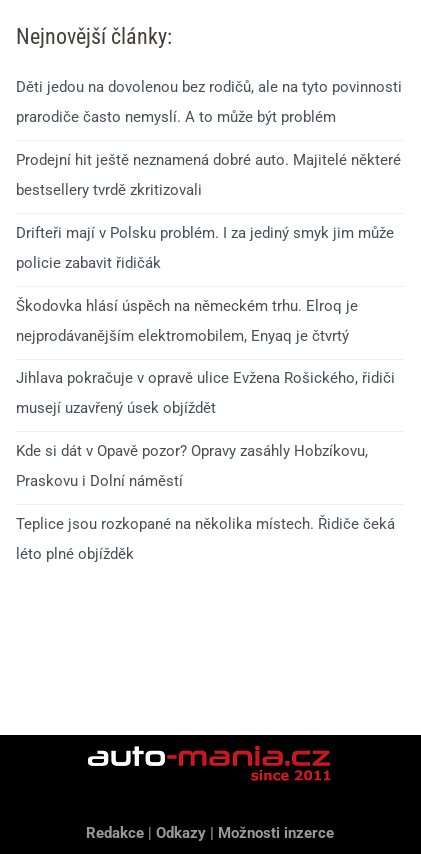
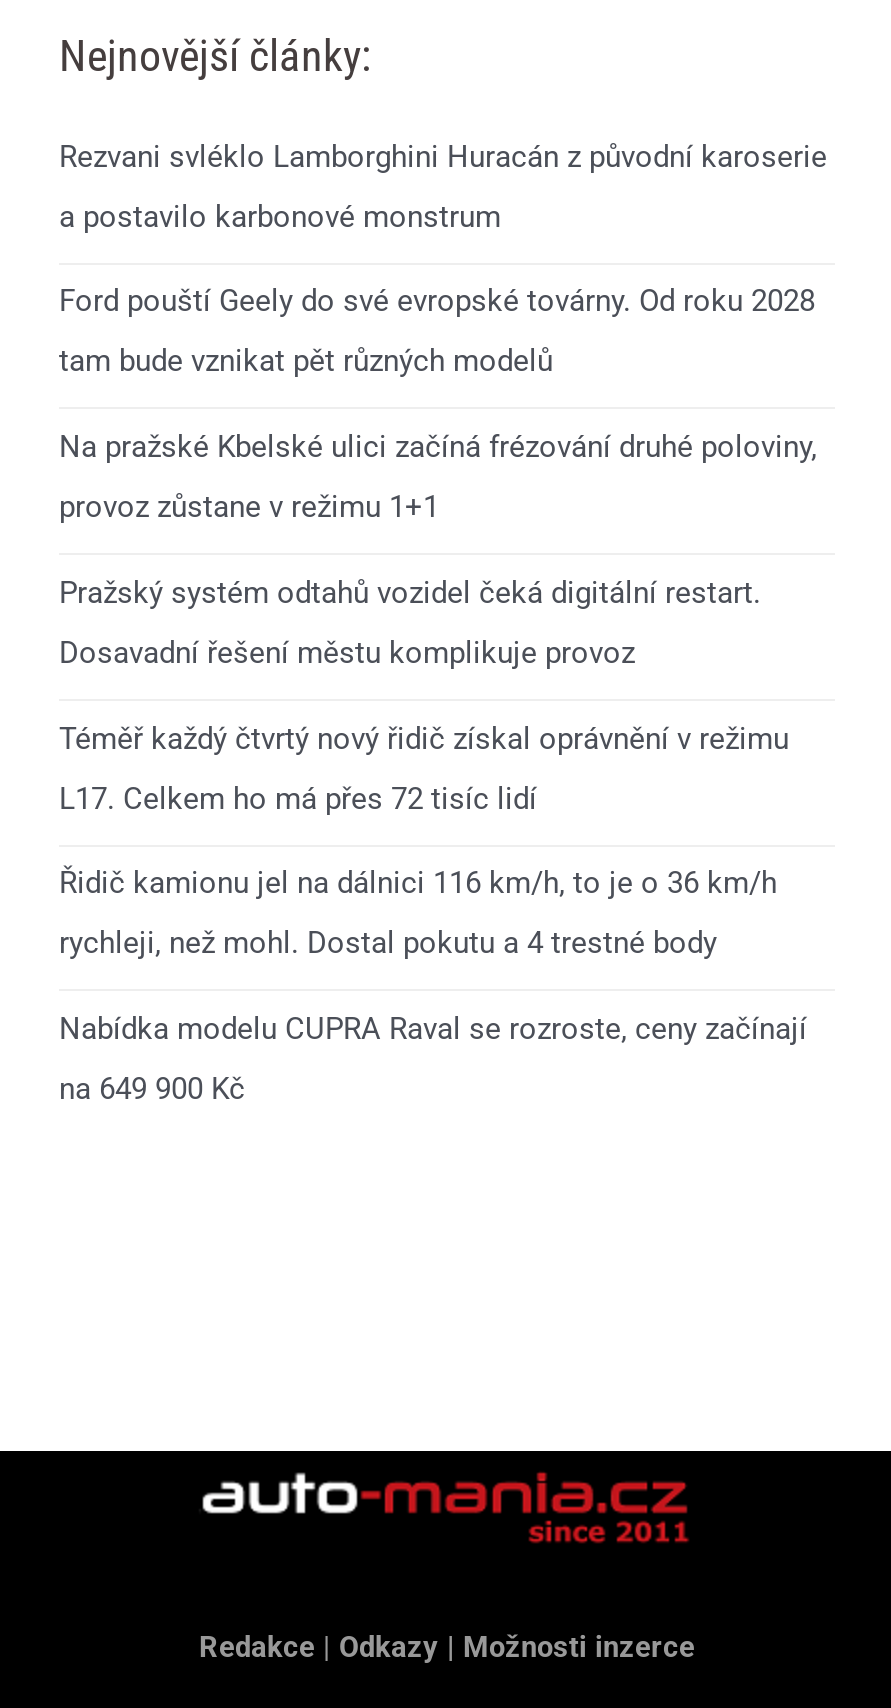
[16,78,402,96] Děti jedou na dovolenou bez rodičů, ale na tyto povinnosti -> [59,138,827,174] Rezvani svléklo Lamborghini Huracán z původní karoserie
[16,108,336,126] prarodiče často nemyslí. A to může být problém -> [59,198,501,234] a postavilo karbonové monstrum
[16,151,401,169] Prodejní hit ještě neznamená dobré auto. Majitelé některé -> [59,283,815,319] Ford pouští Geely do své evropské továrny. Od roku 2028
[16,181,202,199] bestsellery tvrdě zkritizovali -> [59,343,553,379] tam bude vznikat pět různých modelů
[16,224,394,242] Drifteři mají v Polsku problém. I za jediný smyk jim může -> [59,429,817,465] Na pražské Kbelské ulici začíná frézování druhé poloviny,
[16,254,161,272] policie zabavit řidičák -> [59,489,439,525] provoz zůstane v režimu 1+1
[16,297,358,315] Škodovka hlásí úspěch na německém trhu. Elroq je -> [59,574,761,610] Pražský systém odtahů vozidel čeká digitální restart.
[16,327,349,345] nejprodávanějším elektromobilem, Enyaq je čtvrtý -> [59,634,635,670] Dosavadní řešení městu komplikuje provoz
[16,369,395,387] Jihlava pokračuje v opravě ulice Evžena Rošického, řidiči -> [59,720,789,756] Téměř každý čtvrtý nový řidič získal oprávnění v režimu
[16,399,216,417] musejí uzavřený úsek objíždět -> [59,780,537,816] L17. Celkem ho má přes 72 tisíc lidí
[16,442,368,460] Kde si dát v Opavě pozor? Opravy zasáhly Hobzíkovu, -> [59,865,777,901] Řidič kamionu jel na dálnici 116 km/h, to je o 36 km/h
[16,472,183,490] Praskovu i Dolní náměstí -> [59,925,717,961] rychleji, než mohl. Dostal pokutu a 4 trestné body
[16,515,395,533] Teplice jsou rozkopané na několika místech. Řidiče čeká -> [59,1011,807,1047] Nabídka modelu CUPRA Raval se rozroste, ceny začínají
[16,545,134,563] léto plné objížděk -> [59,1071,245,1107] na 649 900 Kč

